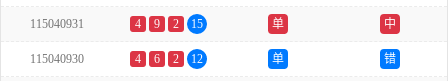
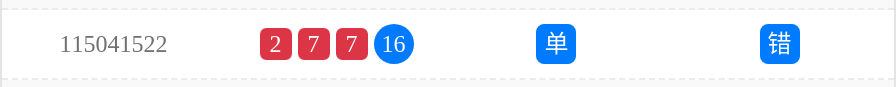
[30,17,160,31] 115040931 | 4 | 9 -> [60,30,168,58] 115041522
[30,17,396,66] 15 | 单 | 中 | 115040930 | 4 | 6 | 2 | 12 -> [308,30,406,58] 7 | 7 | 16

